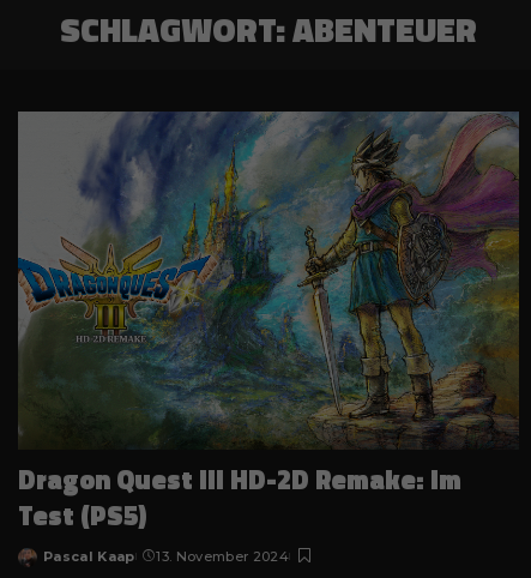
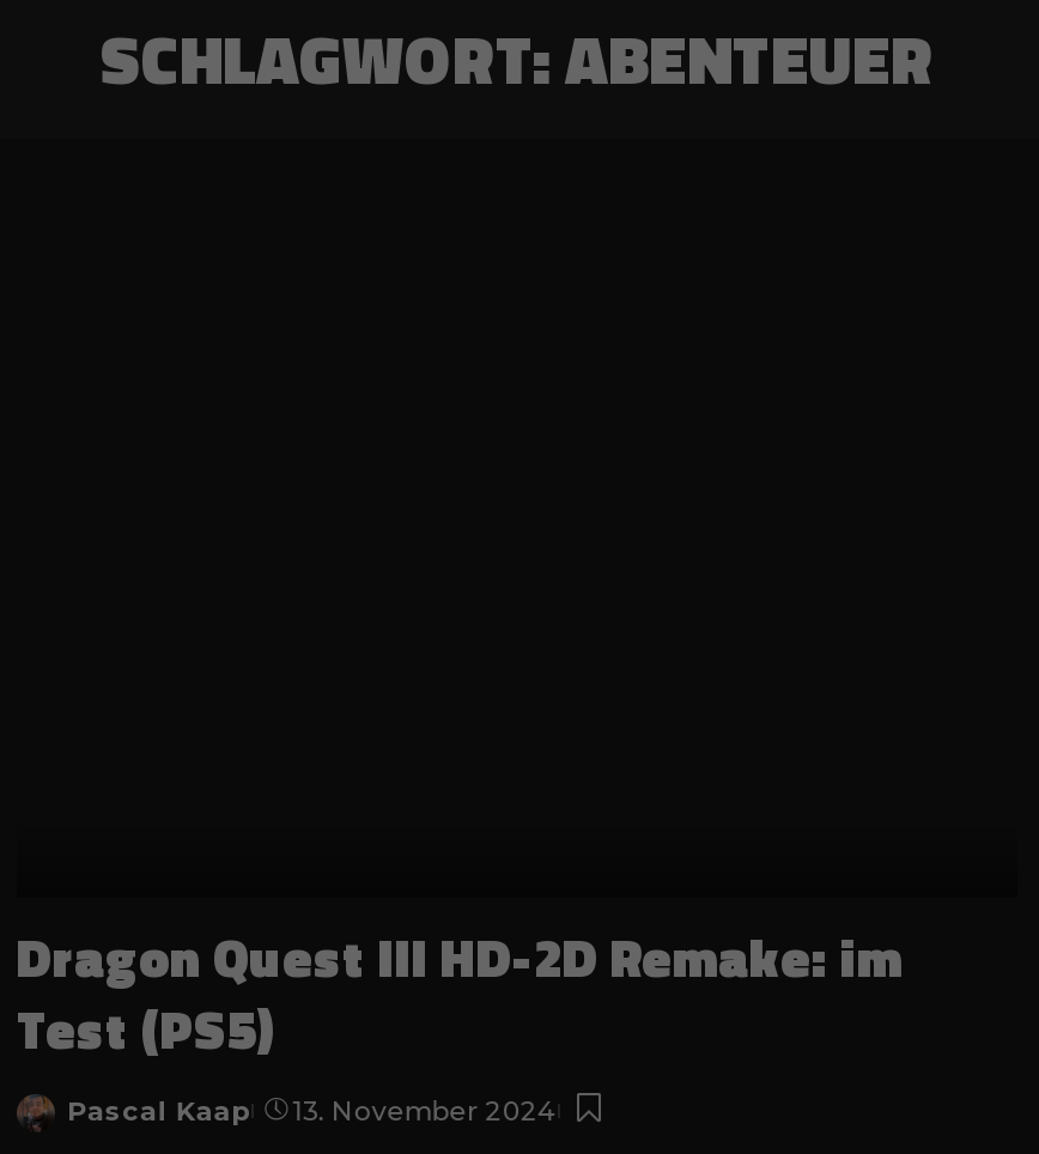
[17,110,520,450] [image] -> none

